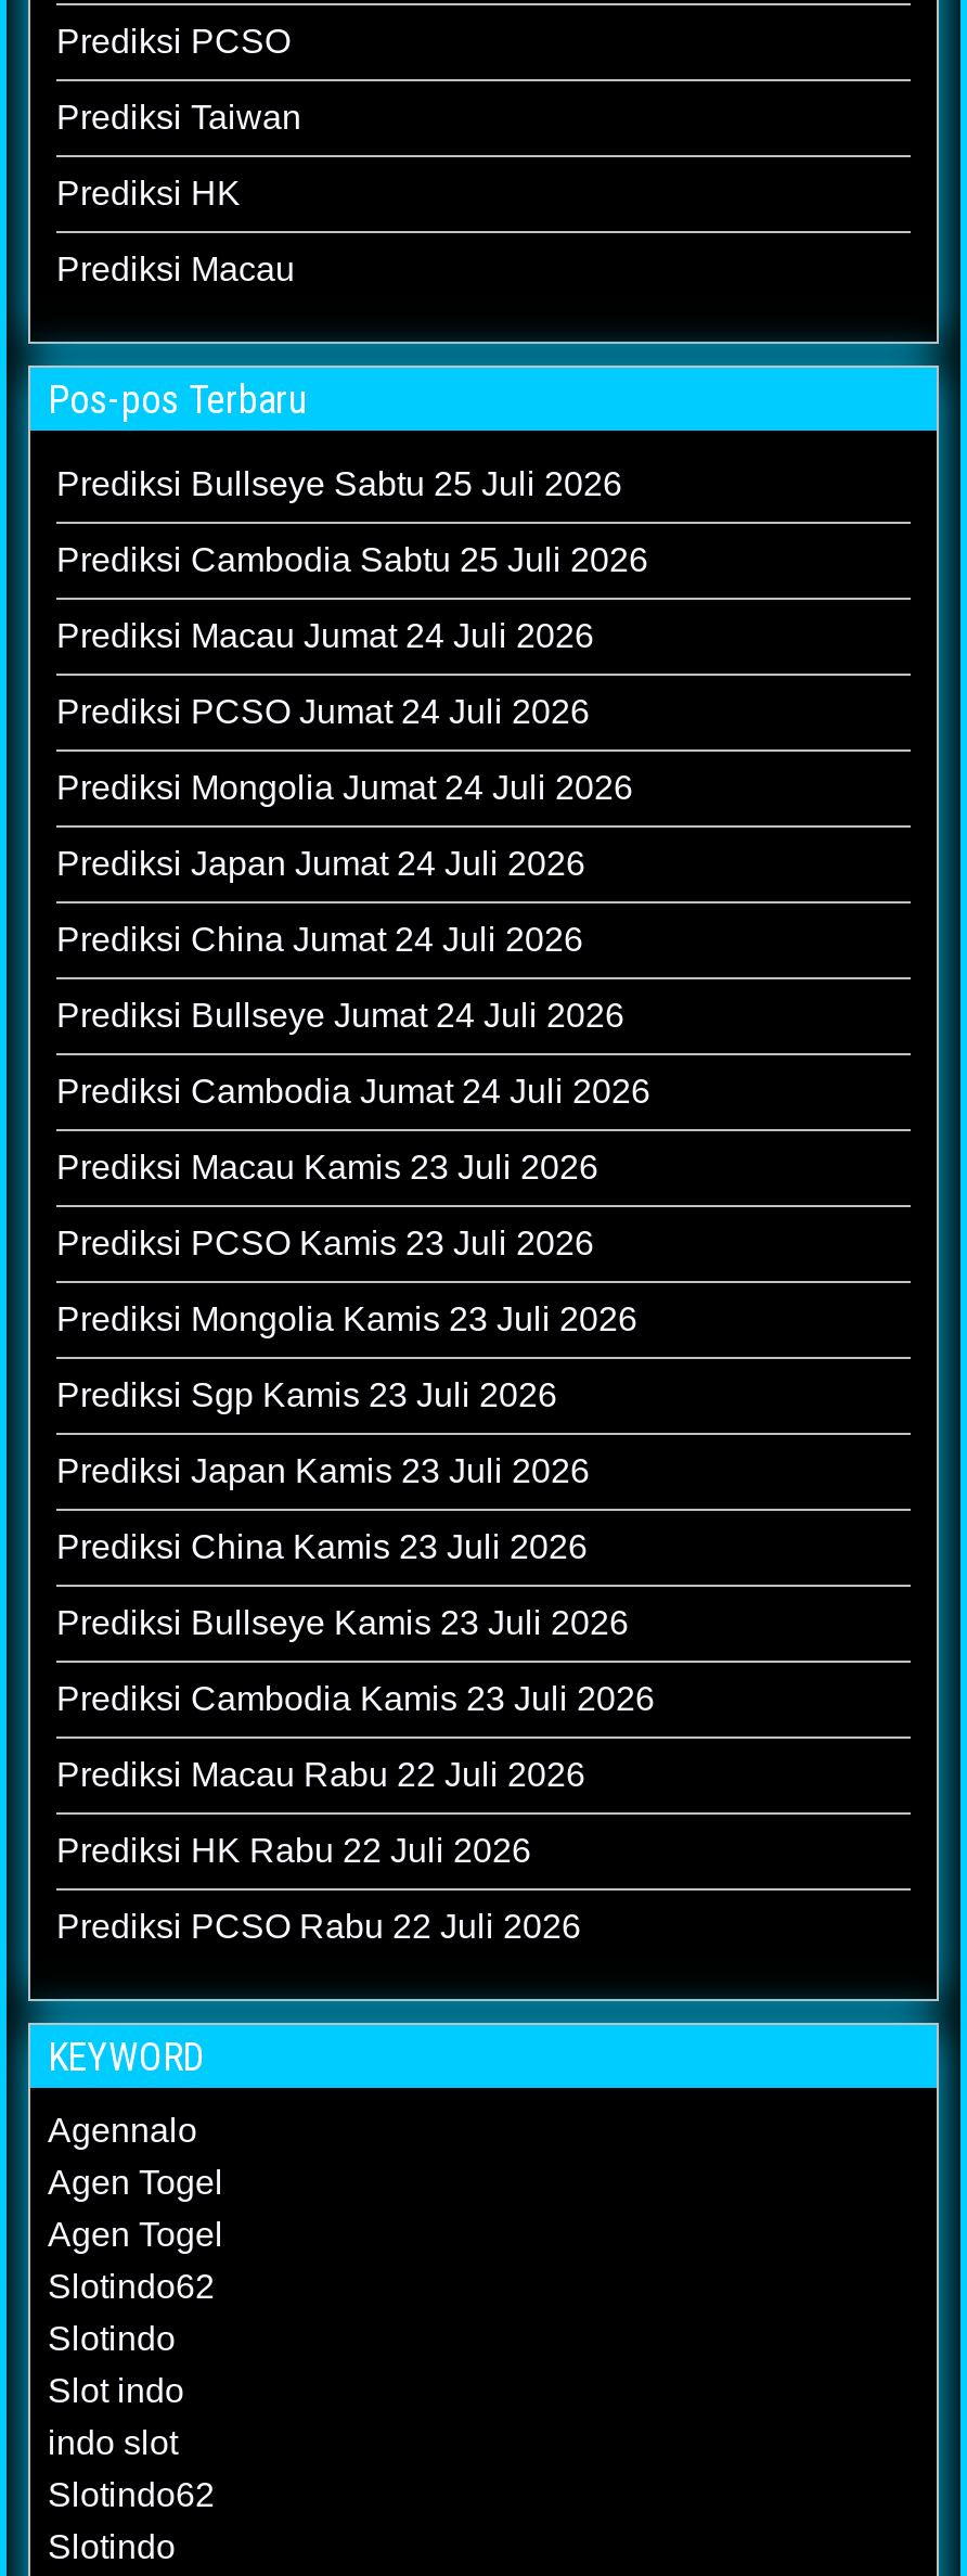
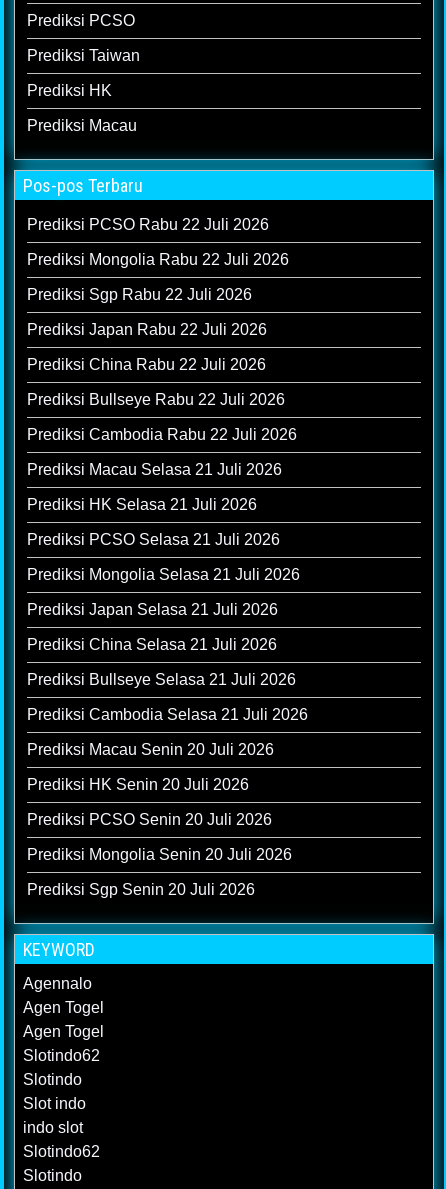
[56,466,655,1869] Prediksi Bullseye Sabtu 25 Juli 2026 | Prediksi Cambodia Sabtu 25 Juli 2026 | Prediksi Macau Jumat 24 Juli 2026 | Prediksi PCSO Jumat 24 Juli 2026 | Prediksi Mongolia Jumat 24 Juli 2026 | Prediksi Japan Jumat 24 Juli 2026 | Prediksi China Jumat 24 Juli 2026 | Prediksi Bullseye Jumat 24 Juli 2026 | Prediksi Cambodia Jumat 24 Juli 2026 | Prediksi Macau Kamis 23 Juli 2026 | Prediksi PCSO Kamis 23 Juli 2026 | Prediksi Mongolia Kamis 23 Juli 2026 | Prediksi Sgp Kamis 23 Juli 2026 | Prediksi Japan Kamis 23 Juli 2026 | Prediksi China Kamis 23 Juli 2026 | Prediksi Bullseye Kamis 23 Juli 2026 | Prediksi Cambodia Kamis 23 Juli 2026 | Prediksi Macau Rabu 22 Juli 2026 | Prediksi HK Rabu 22 Juli 2026 -> none
moved [56,1908,581,1945] -> [27,216,269,233]: Prediksi PCSO Rabu 22 Juli 2026
none -> [27,251,308,898] Prediksi Mongolia Rabu 22 Juli 2026 | Prediksi Sgp Rabu 22 Juli 2026 | Prediksi Japan Rabu 22 Juli 2026 | Prediksi China Rabu 22 Juli 2026 | Prediksi Bullseye Rabu 22 Juli 2026 | Prediksi Cambodia Rabu 22 Juli 2026 | Prediksi Macau Selasa 21 Juli 2026 | Prediksi HK Selasa 21 Juli 2026 | Prediksi PCSO Selasa 21 Juli 2026 | Prediksi Mongolia Selasa 21 Juli 2026 | Prediksi Japan Selasa 21 Juli 2026 | Prediksi China Selasa 21 Juli 2026 | Prediksi Bullseye Selasa 21 Juli 2026 | Prediksi Cambodia Selasa 21 Juli 2026 | Prediksi Macau Senin 20 Juli 2026 | Prediksi HK Senin 20 Juli 2026 | Prediksi PCSO Senin 20 Juli 2026 | Prediksi Mongolia Senin 20 Juli 2026 | Prediksi Sgp Senin 20 Juli 2026

